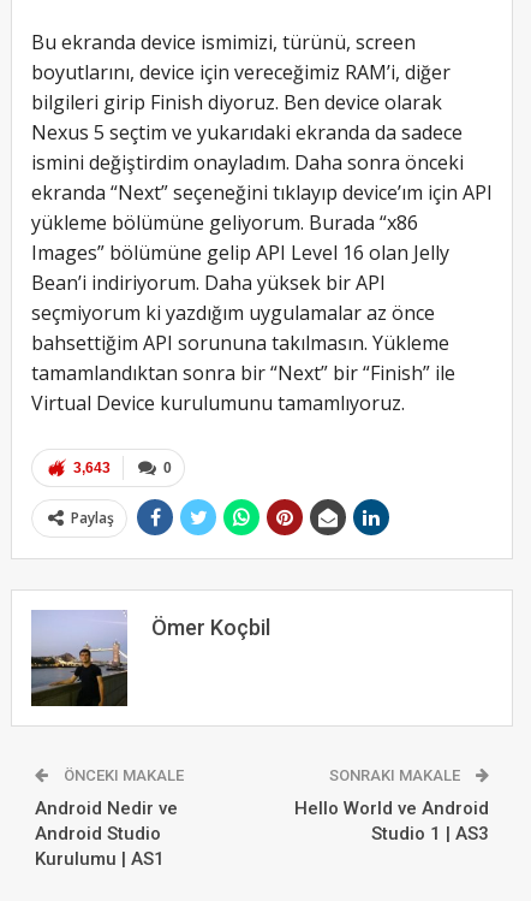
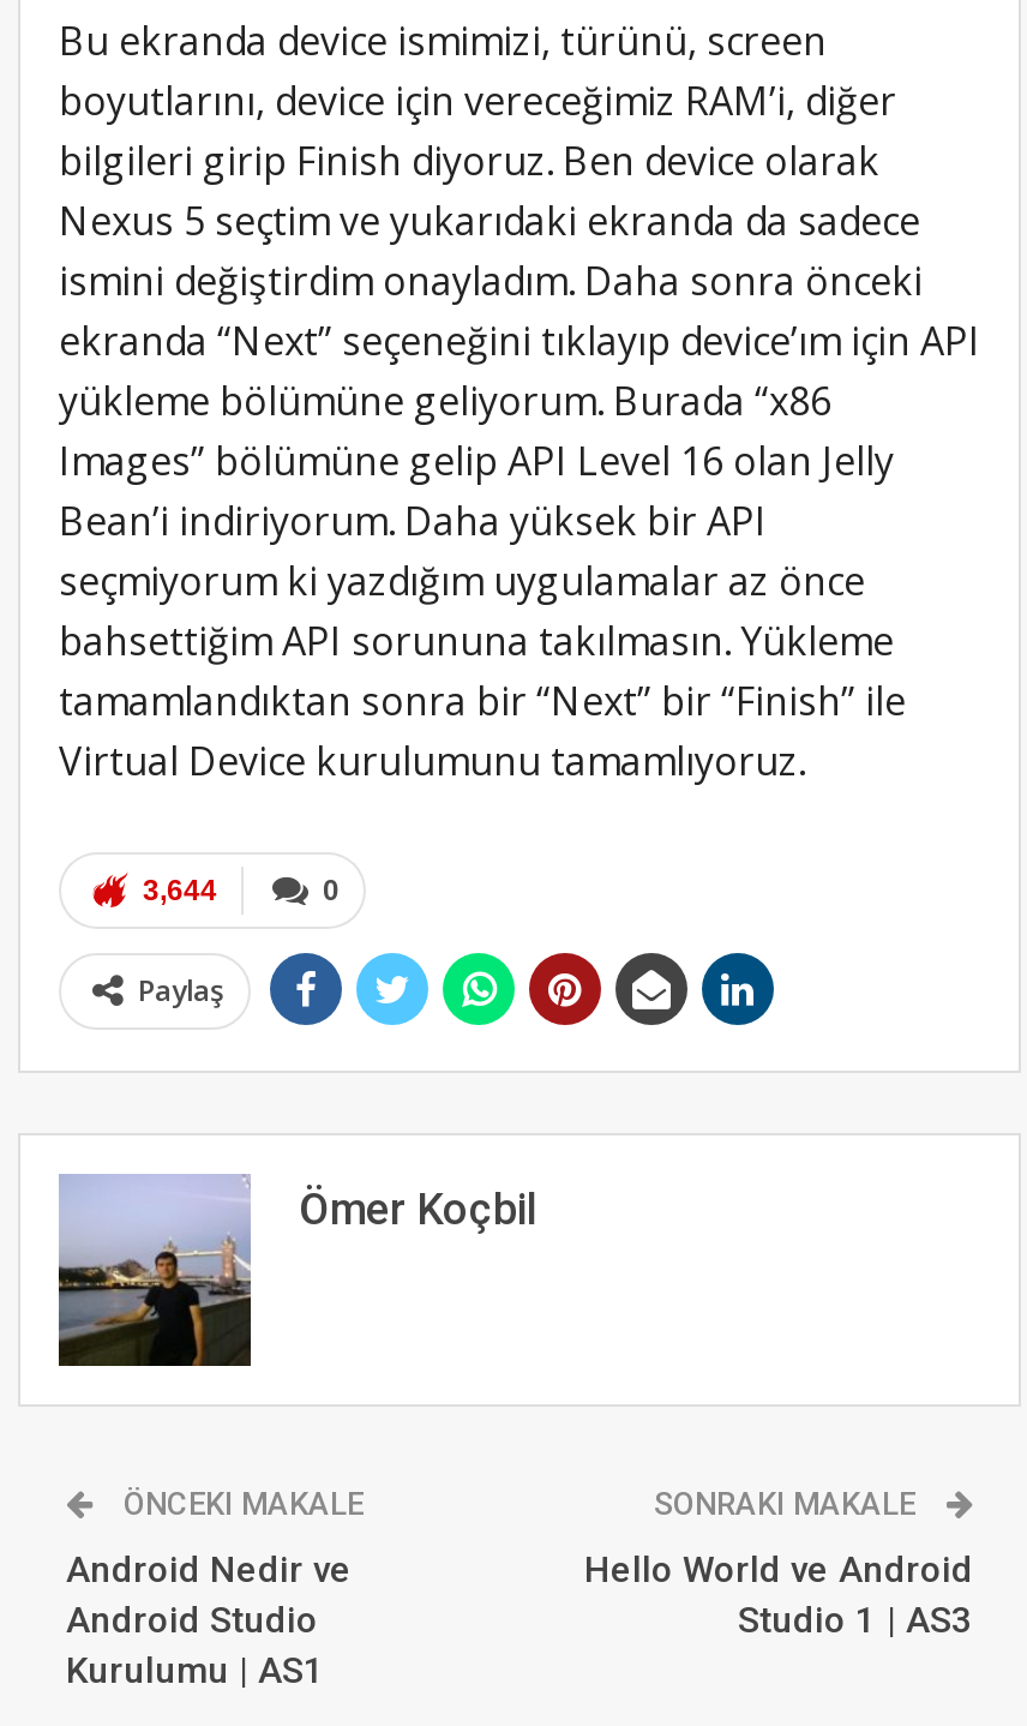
[73,460,111,476] 3,643 -> [143,874,217,907] 3,644

